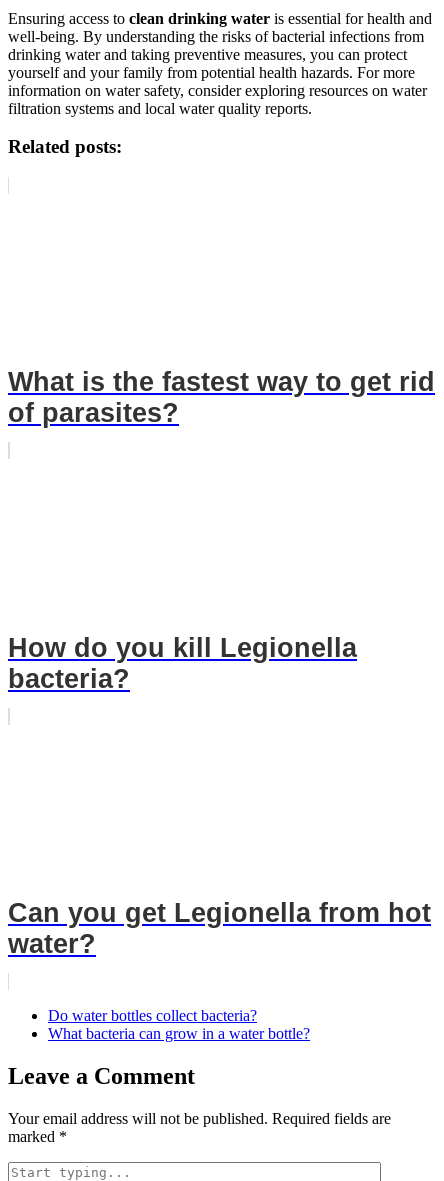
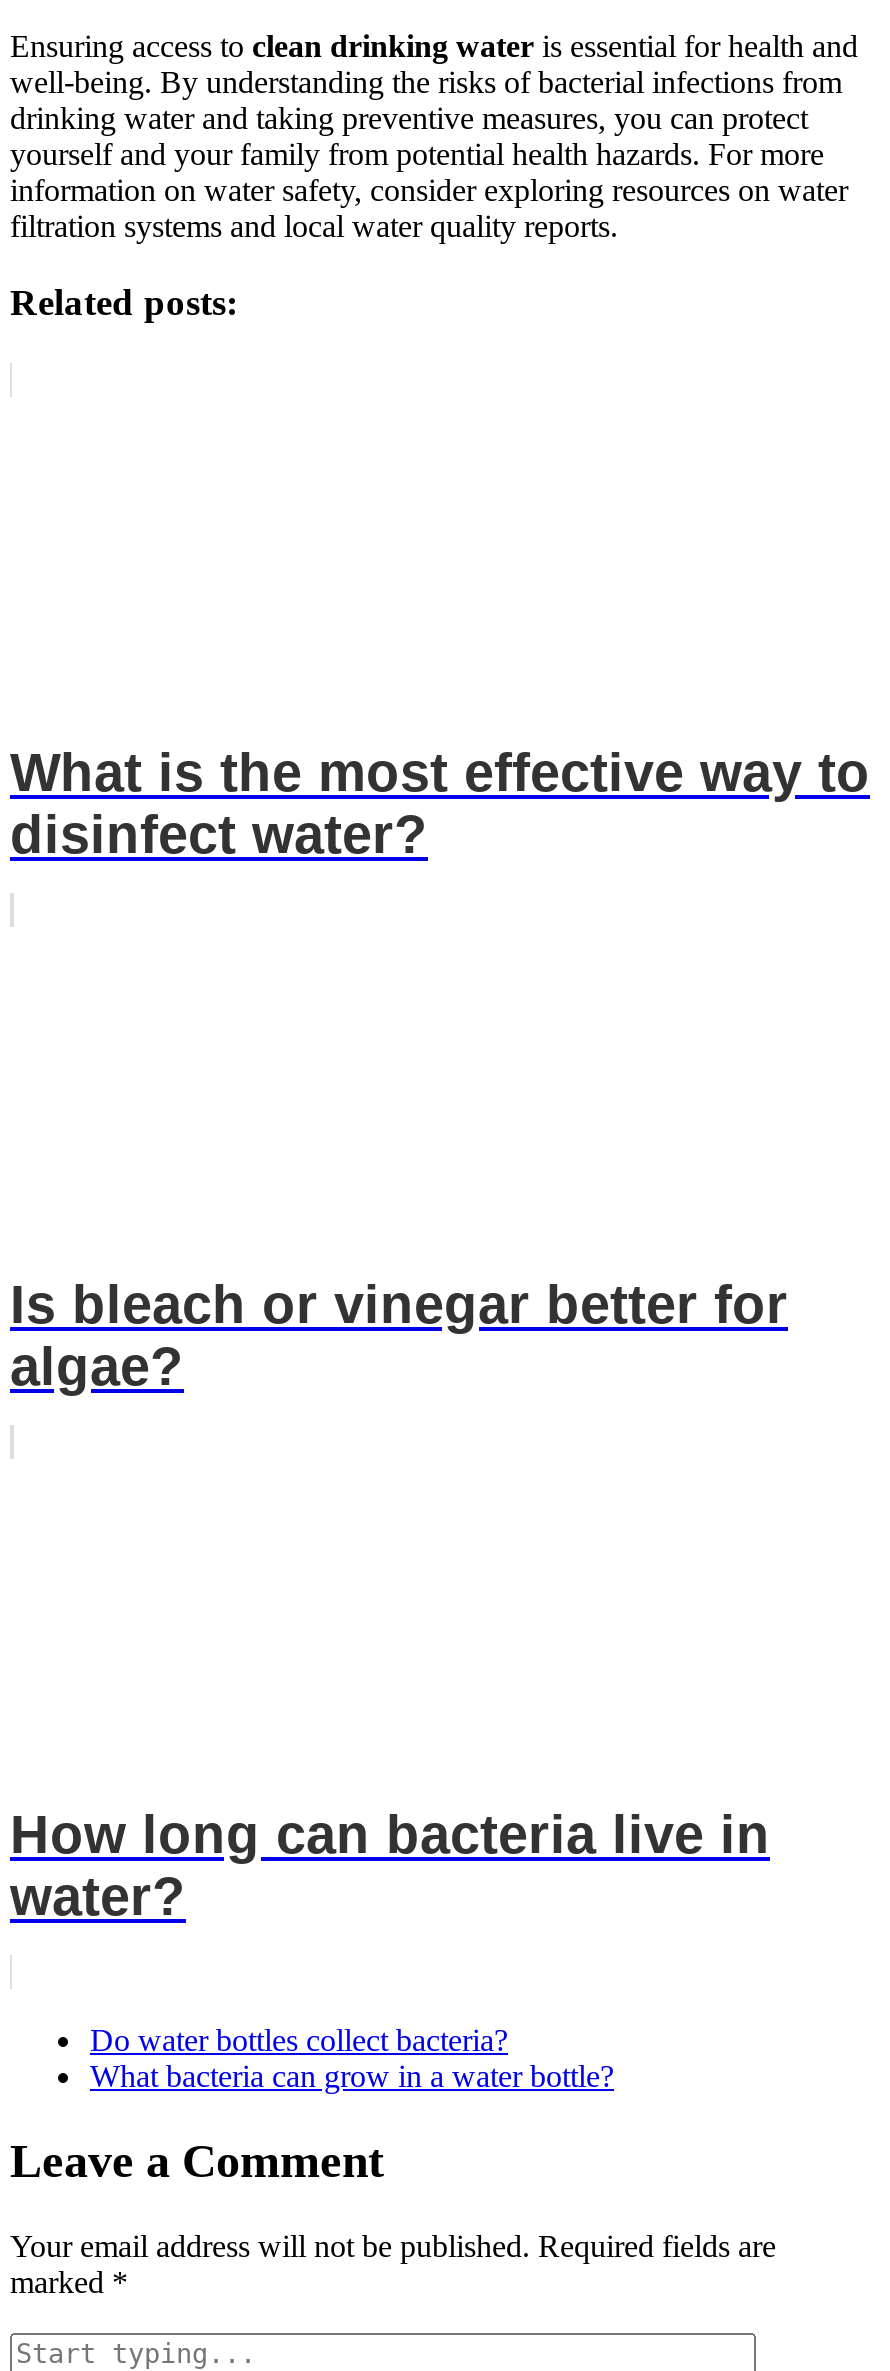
[8,367,435,428] What is the fastest way to get rid | of parasites? -> [10,744,870,866] What is the most effective way to | disinfect water?
[8,633,357,694] How do you kill Legionella | bacteria? -> [10,1275,788,1397] Is bleach or vinegar better for | algae?
[8,898,431,928] Can you get Legionella from hot -> [10,1805,770,1865] How long can bacteria live in

